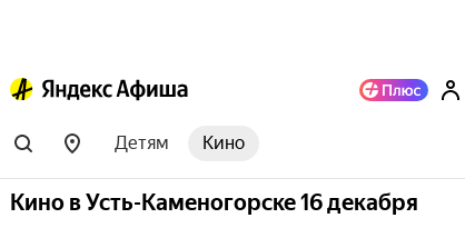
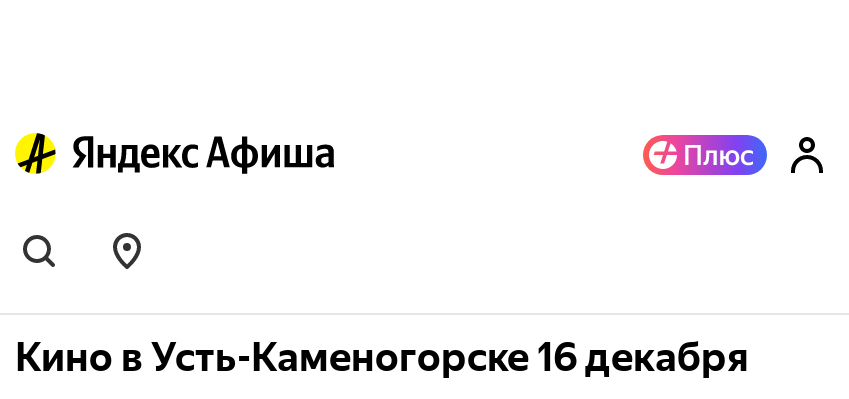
[115,132,245,153] Детям | Кино -> none

